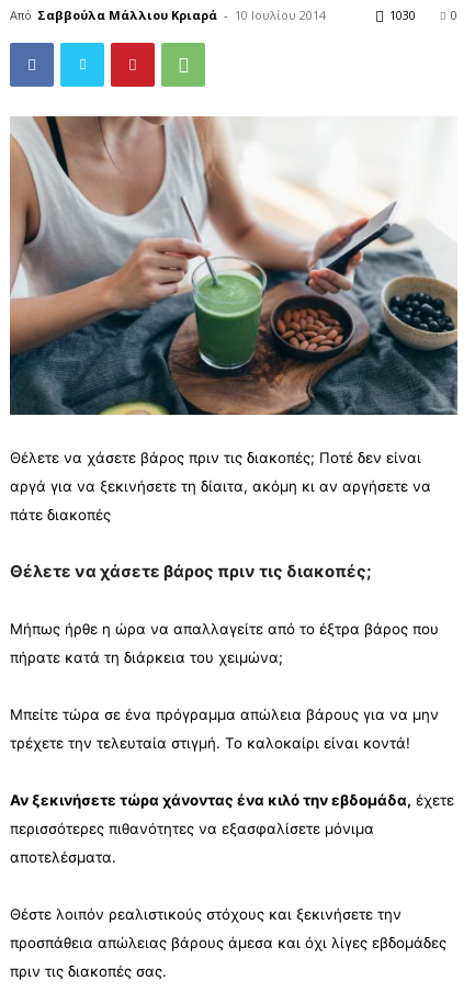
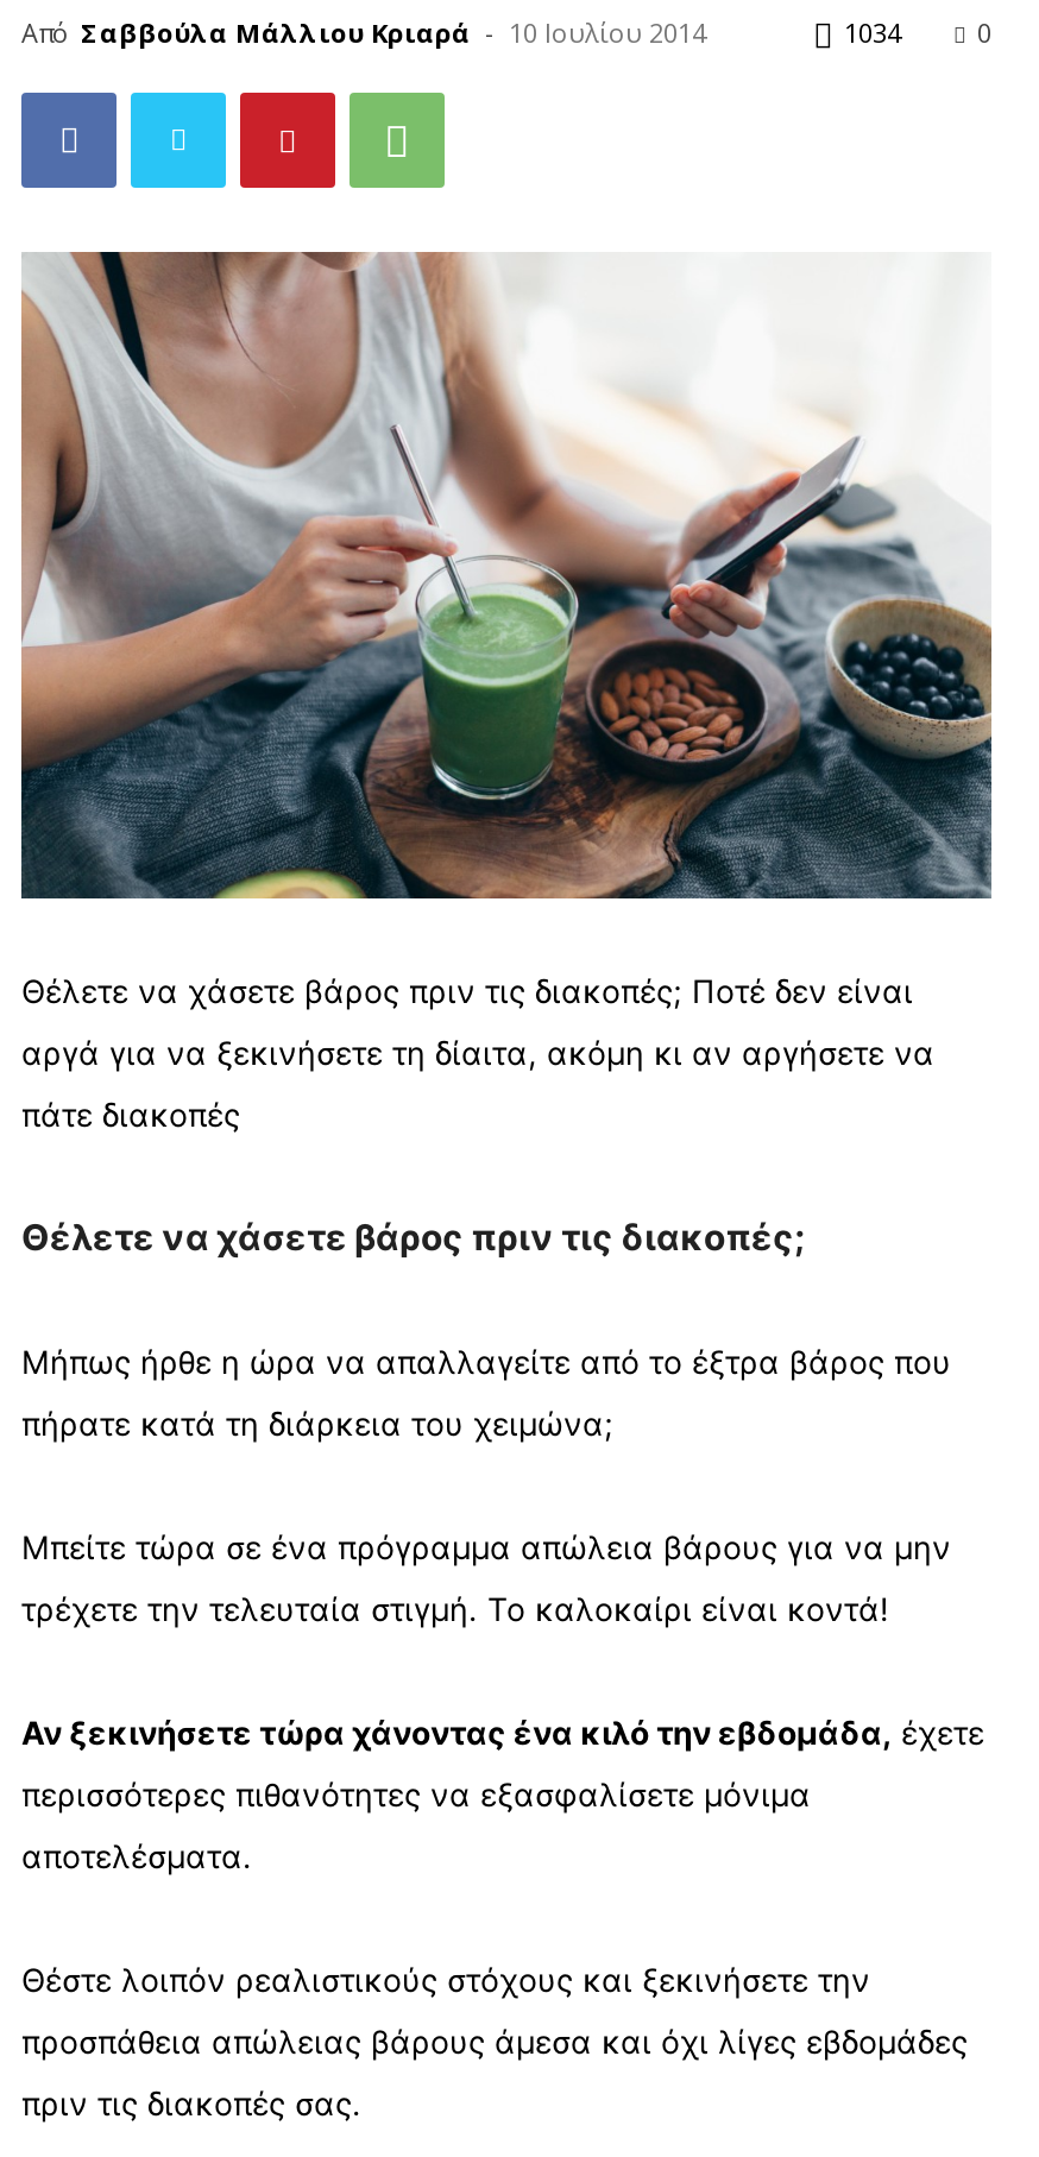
[389,7,416,23] 1030 -> [844,14,901,50] 1034

